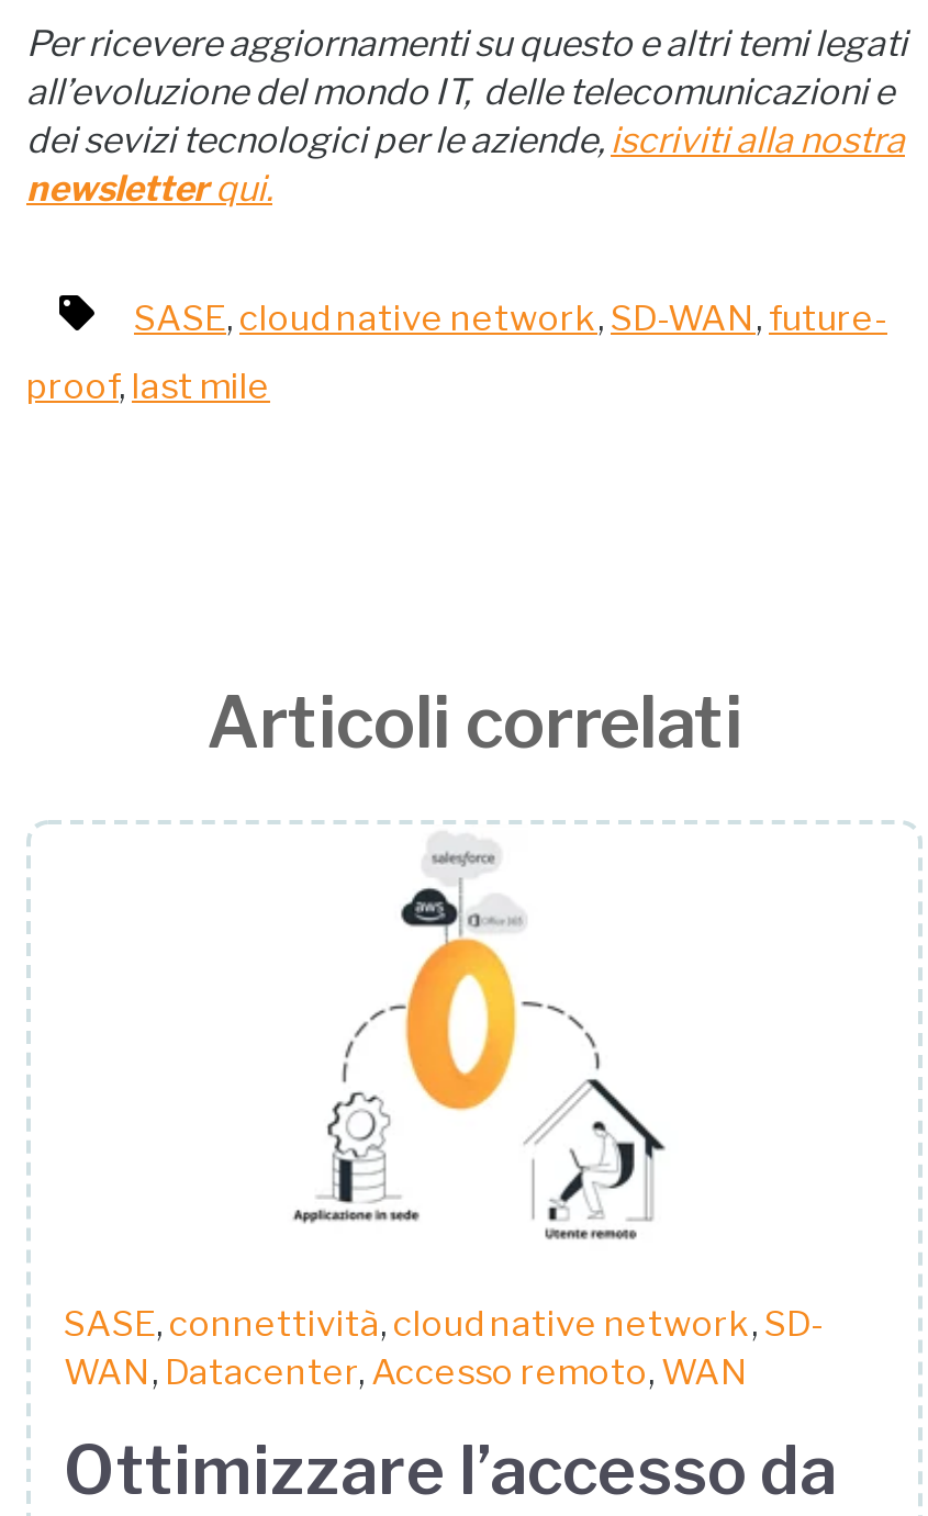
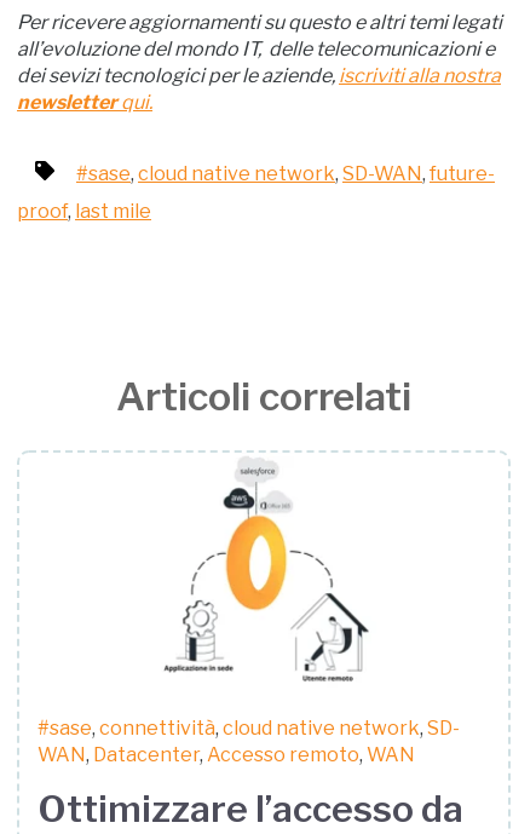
[134,298,887,339] SASE, cloud native network, SD-WAN, future- -> [76,162,495,185] #sase, cloud native network, SD-WAN, future-
[64,1304,824,1346] SASE, connettività, cloud native network, SD- -> [38,717,460,740] #sase, connettività, cloud native network, SD-

